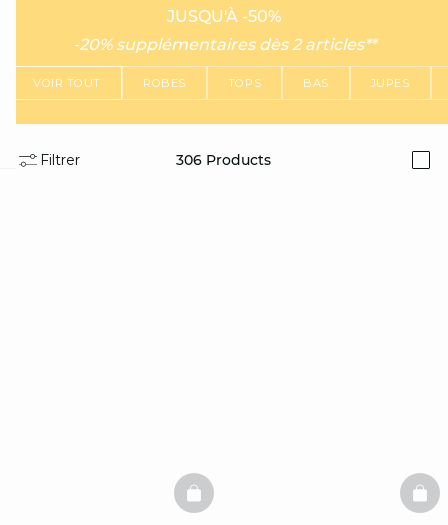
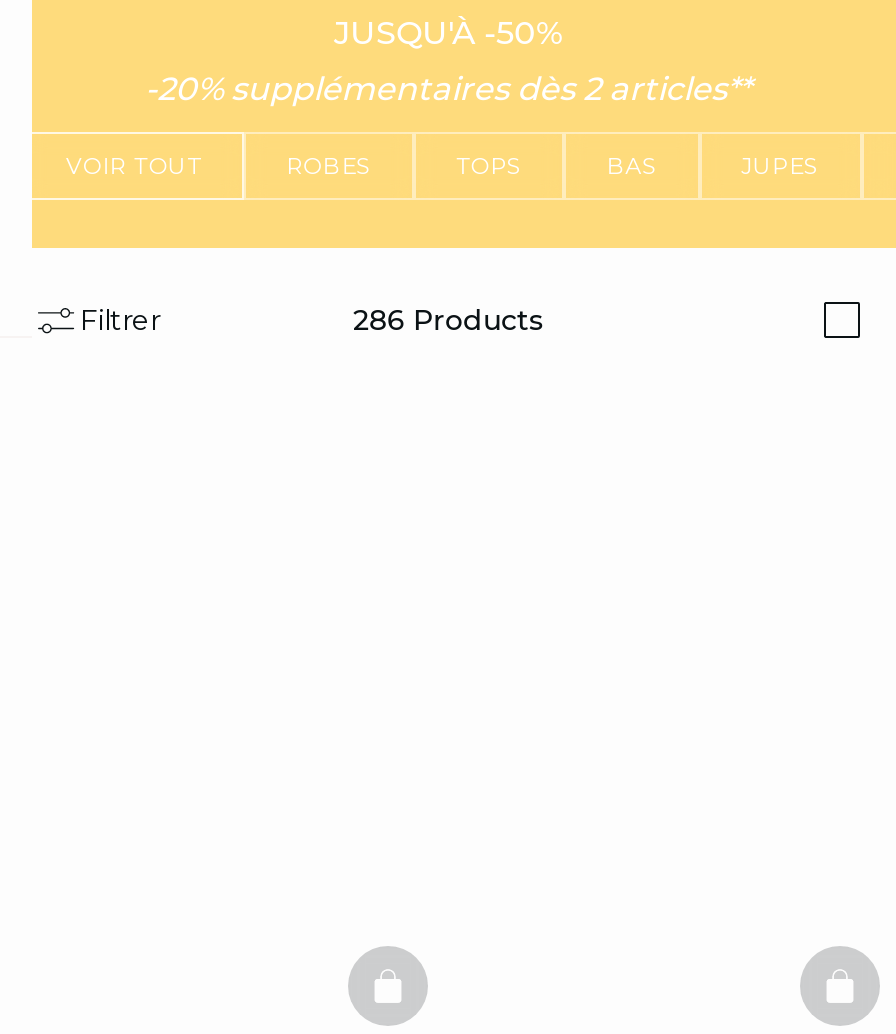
[176,151,271,169] 306 Products -> [353,302,543,338] 286 Products

